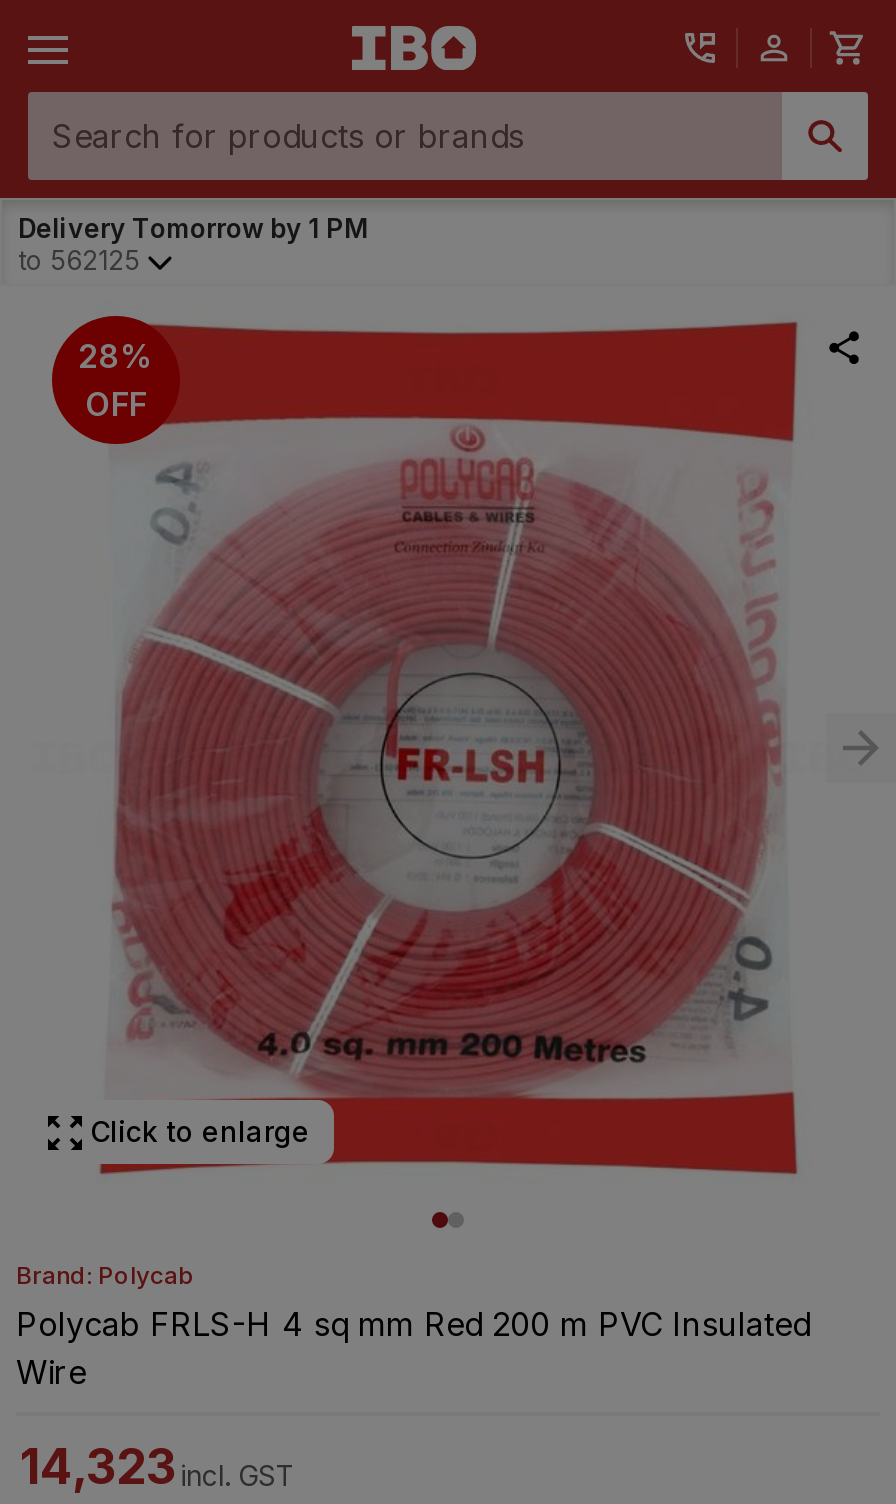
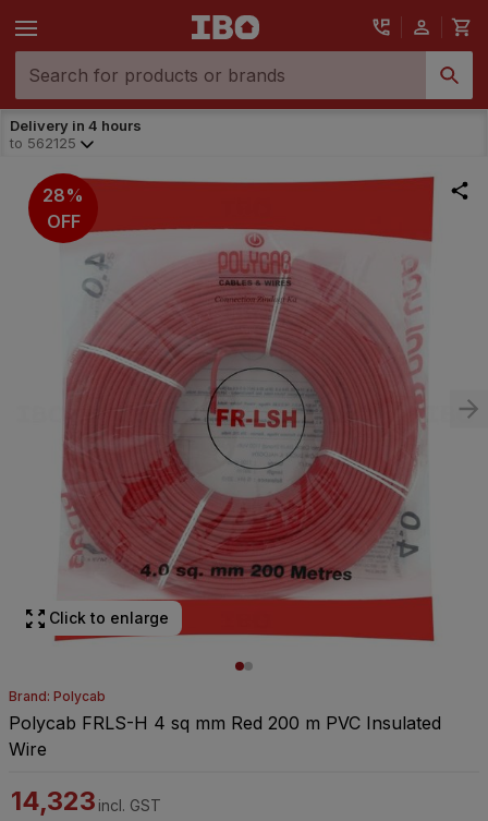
[18,212,368,244] Delivery Tomorrow by 1 PM -> [10,117,142,134] Delivery in 4 hours

